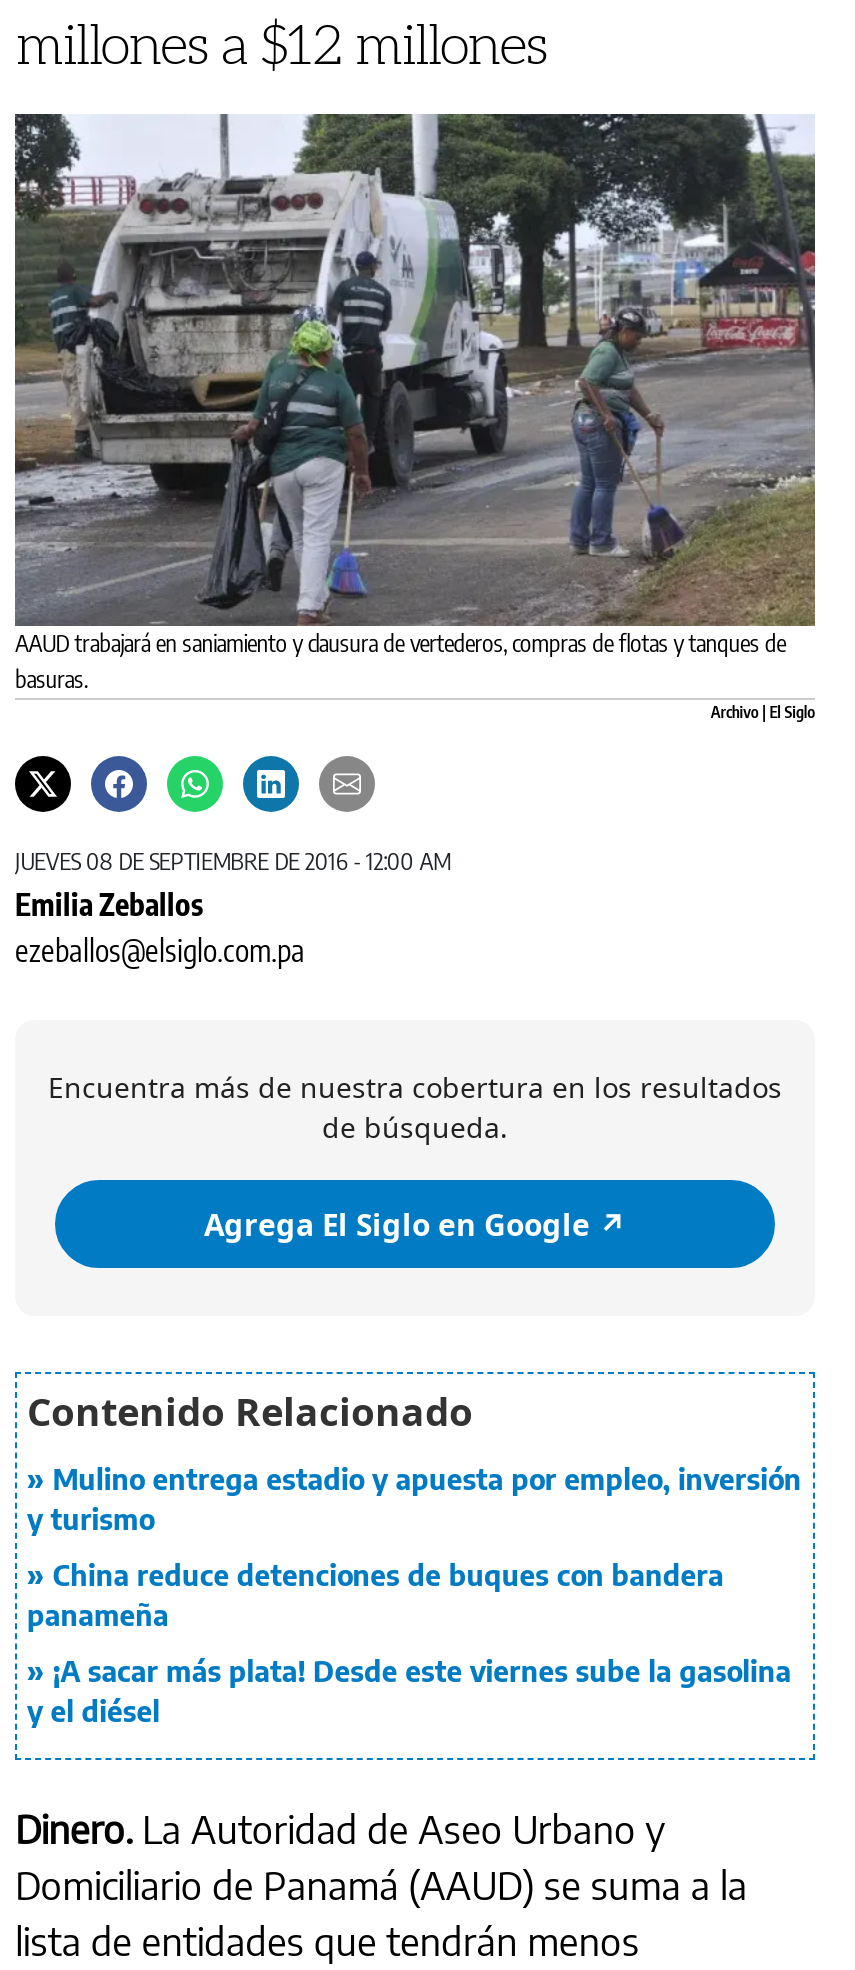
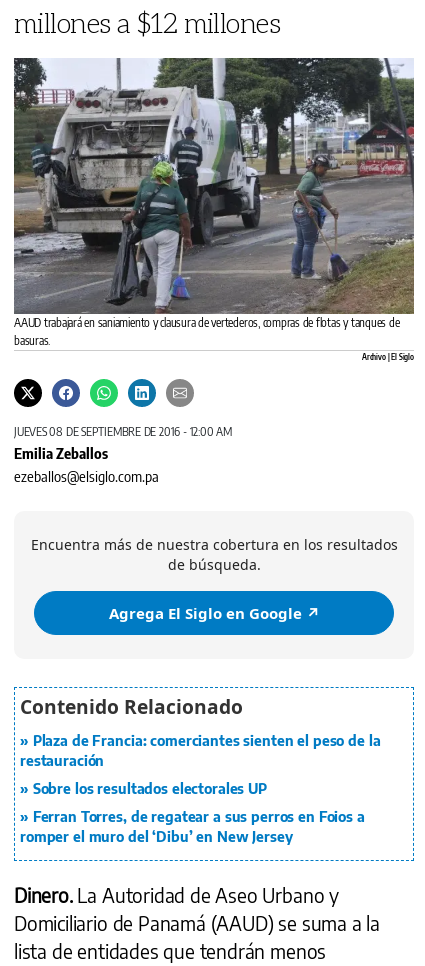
[27,1462,801,1536] Mulino entrega estadio y apuesta por empleo, inversión | y turismo -> [20,732,380,769] Plaza de Francia: comerciantes sienten el peso de la | restauración
[27,1558,724,1632] China reduce detenciones de buques con bandera | panameña -> [33,780,267,797] Sobre los resultados electorales UP
[27,1654,791,1728] ¡A sacar más plata! Desde este viernes sube la gasolina | y el diésel -> [20,808,365,845] Ferran Torres, de regatear a sus perros en Foios a | romper el muro del ‘Dibu’ en New Jersey

